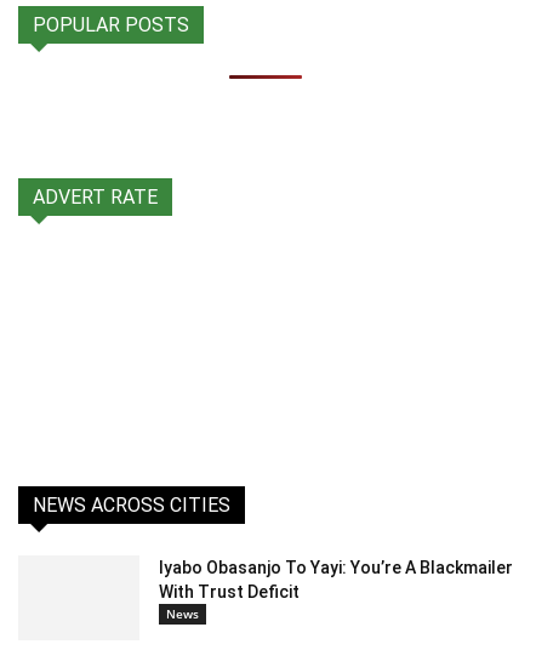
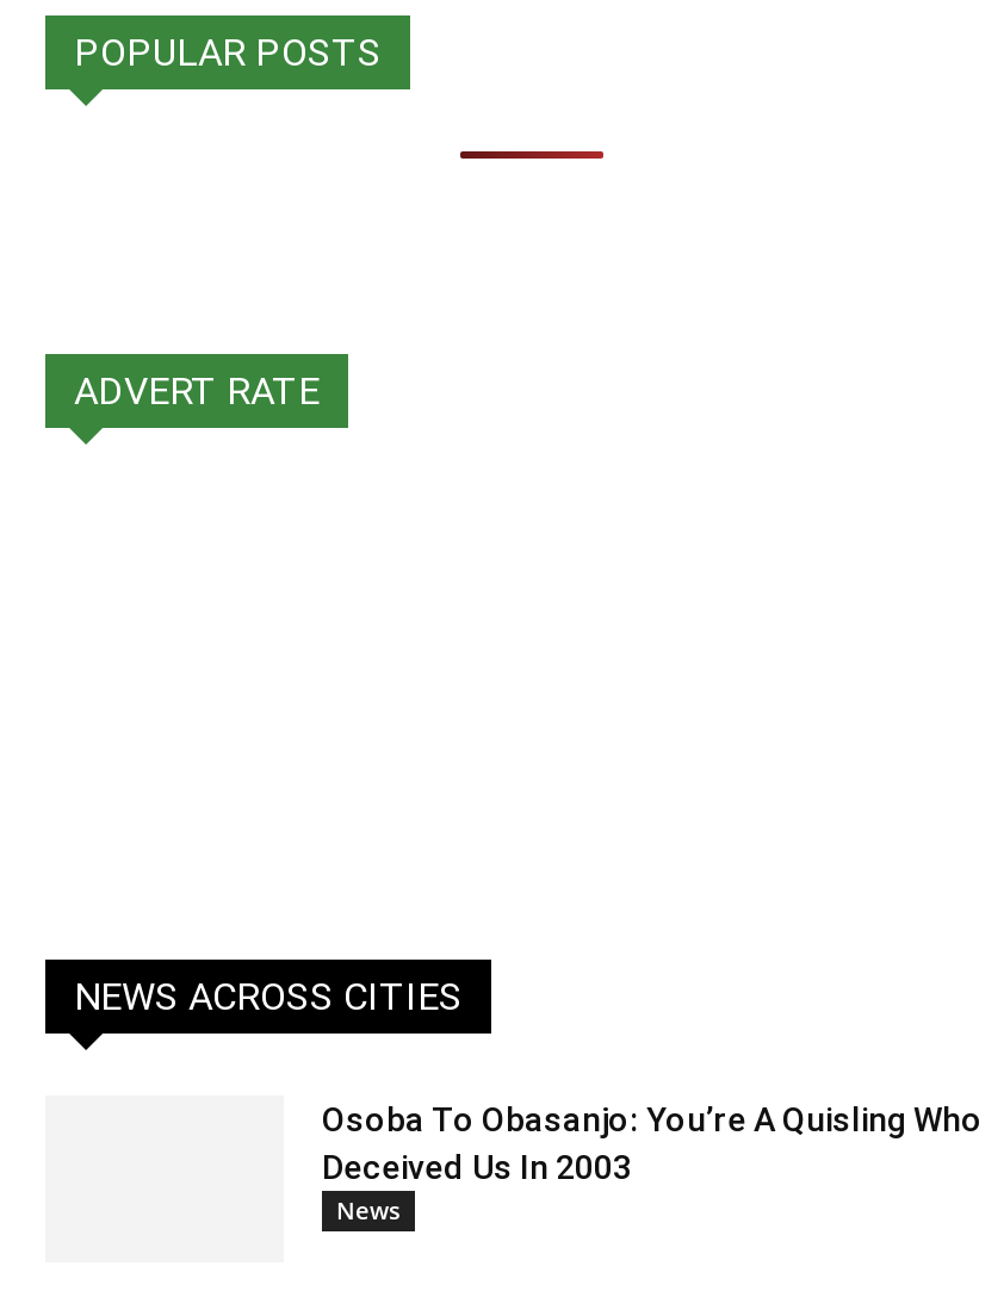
[159,558,513,601] Iyabo Obasanjo To Yayi: You’re A Blackmailer | With Trust Deficit -> [322,1100,983,1186] Osoba To Obasanjo: You’re A Quisling Who | Deceived Us In 2003

